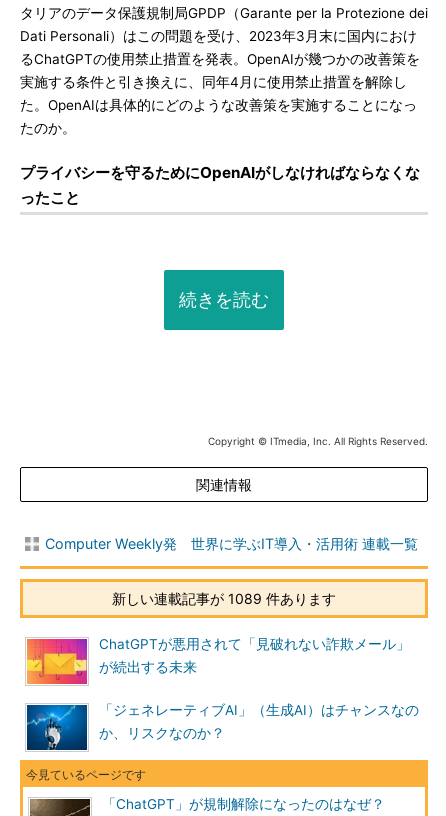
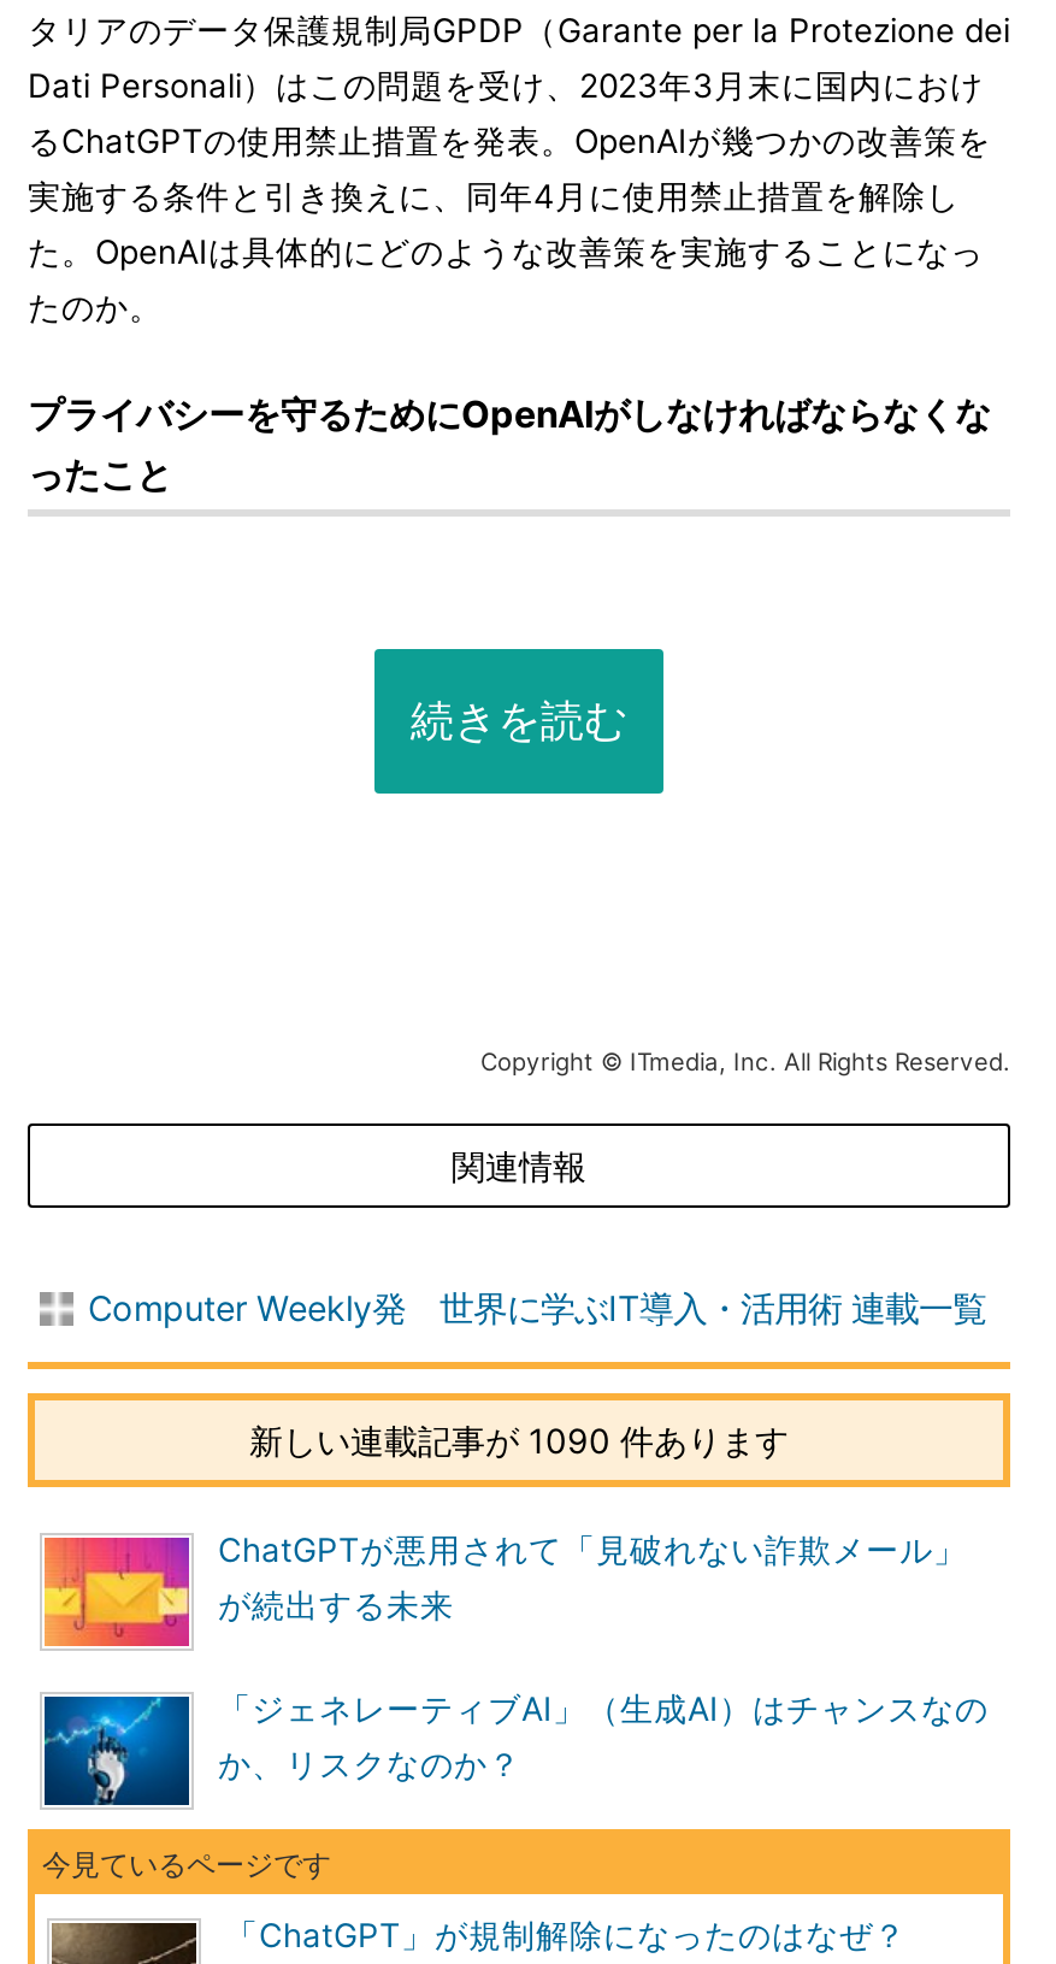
[112,590,336,607] 新しい連載記事が 1089 件あります -> [249,1420,789,1461] 新しい連載記事が 1090 件あります

